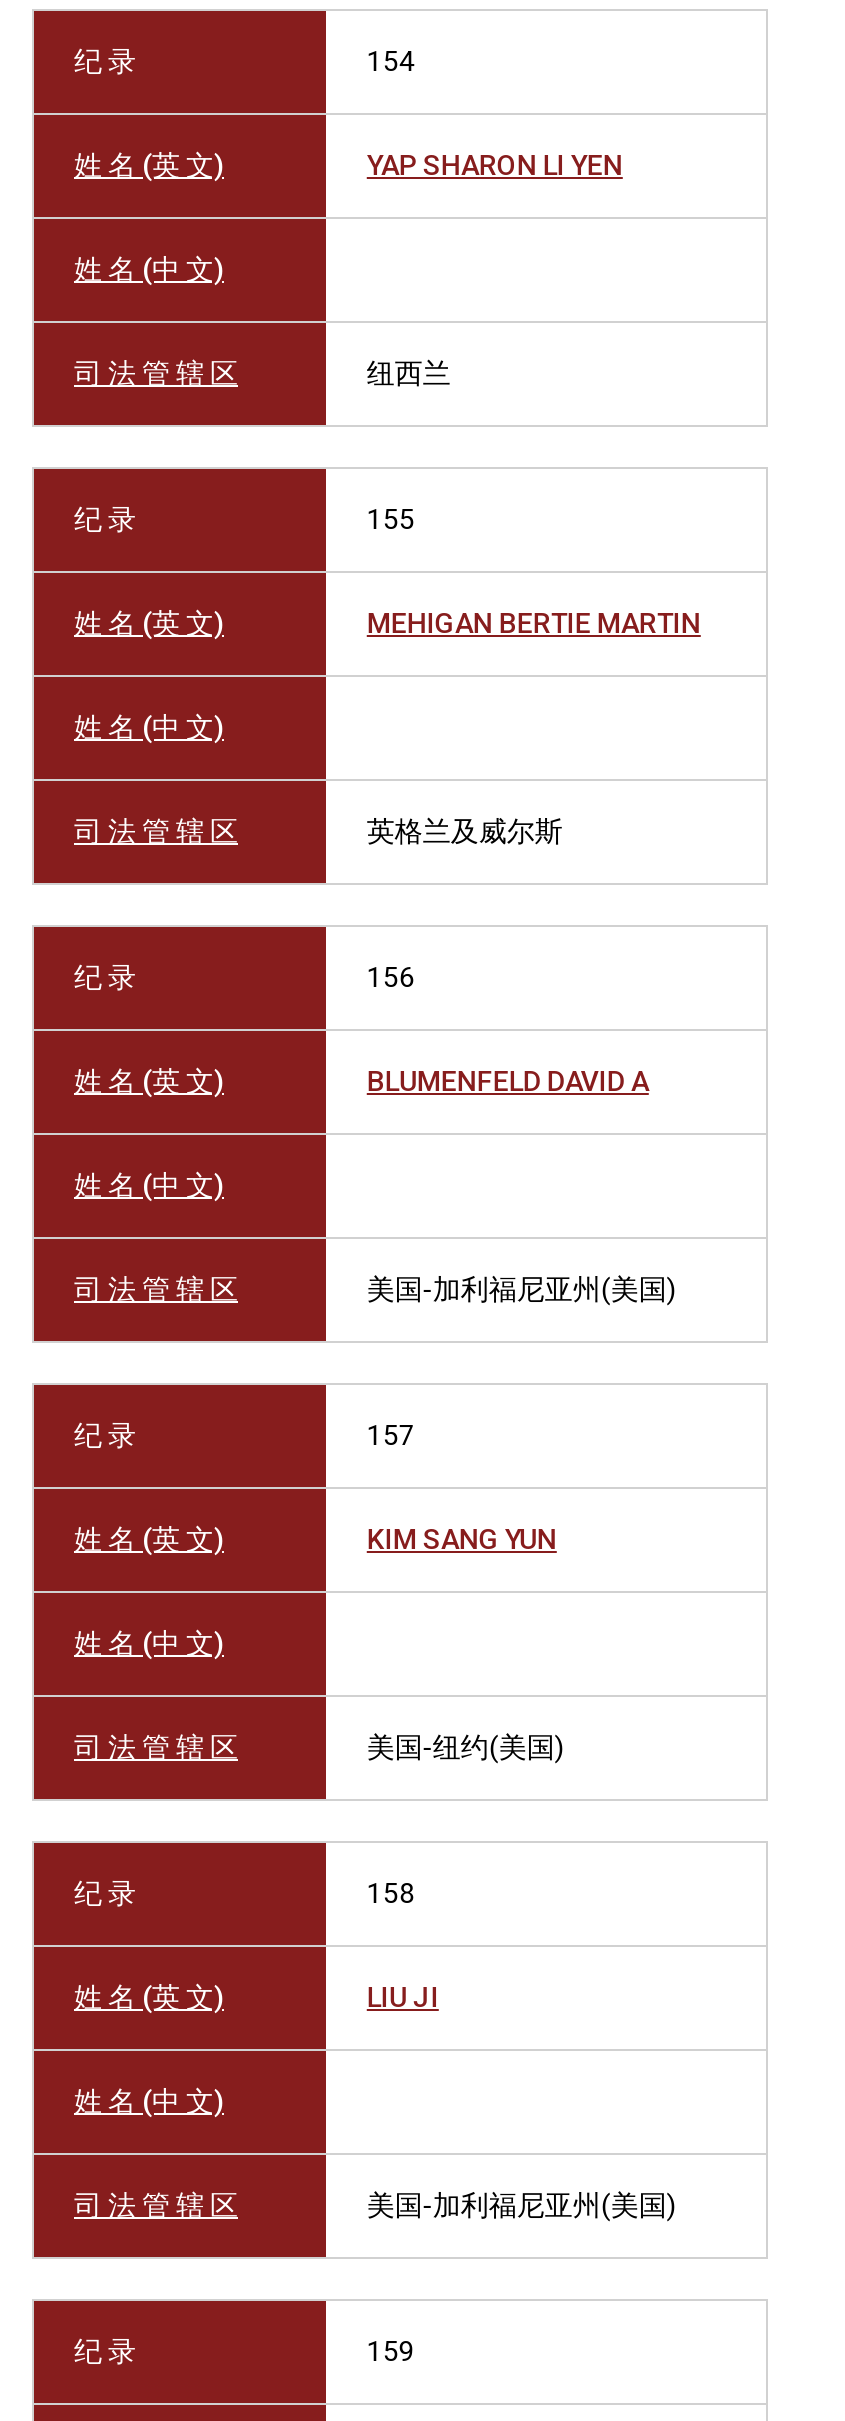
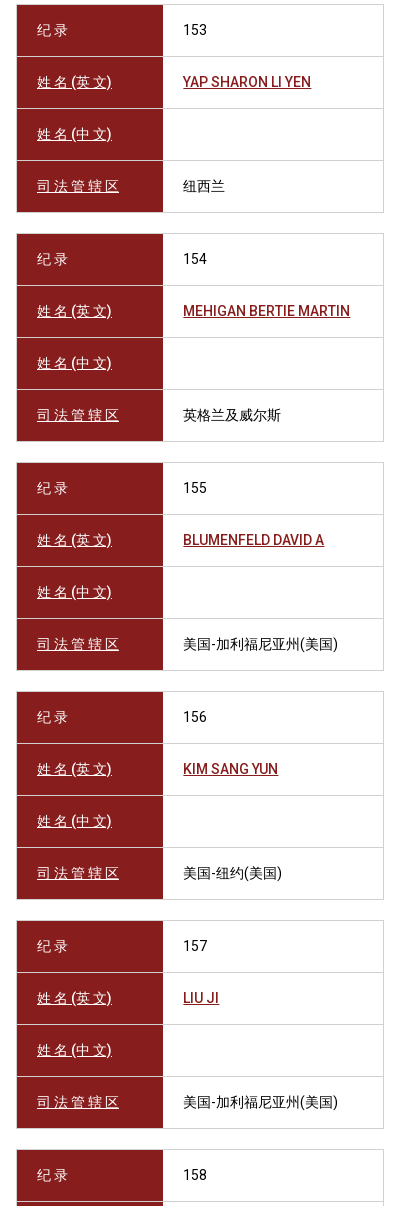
[367,45,415,77] 154 -> [183,22,207,38] 153
[367,503,415,535] 155 -> [183,251,207,267] 154
[367,961,415,993] 156 -> [183,480,207,496] 155
[367,1419,415,1451] 157 -> [183,709,207,725] 156
[367,1877,415,1909] 158 -> [183,938,207,954] 157
[367,2335,415,2367] 159 -> [183,1167,207,1183] 158

